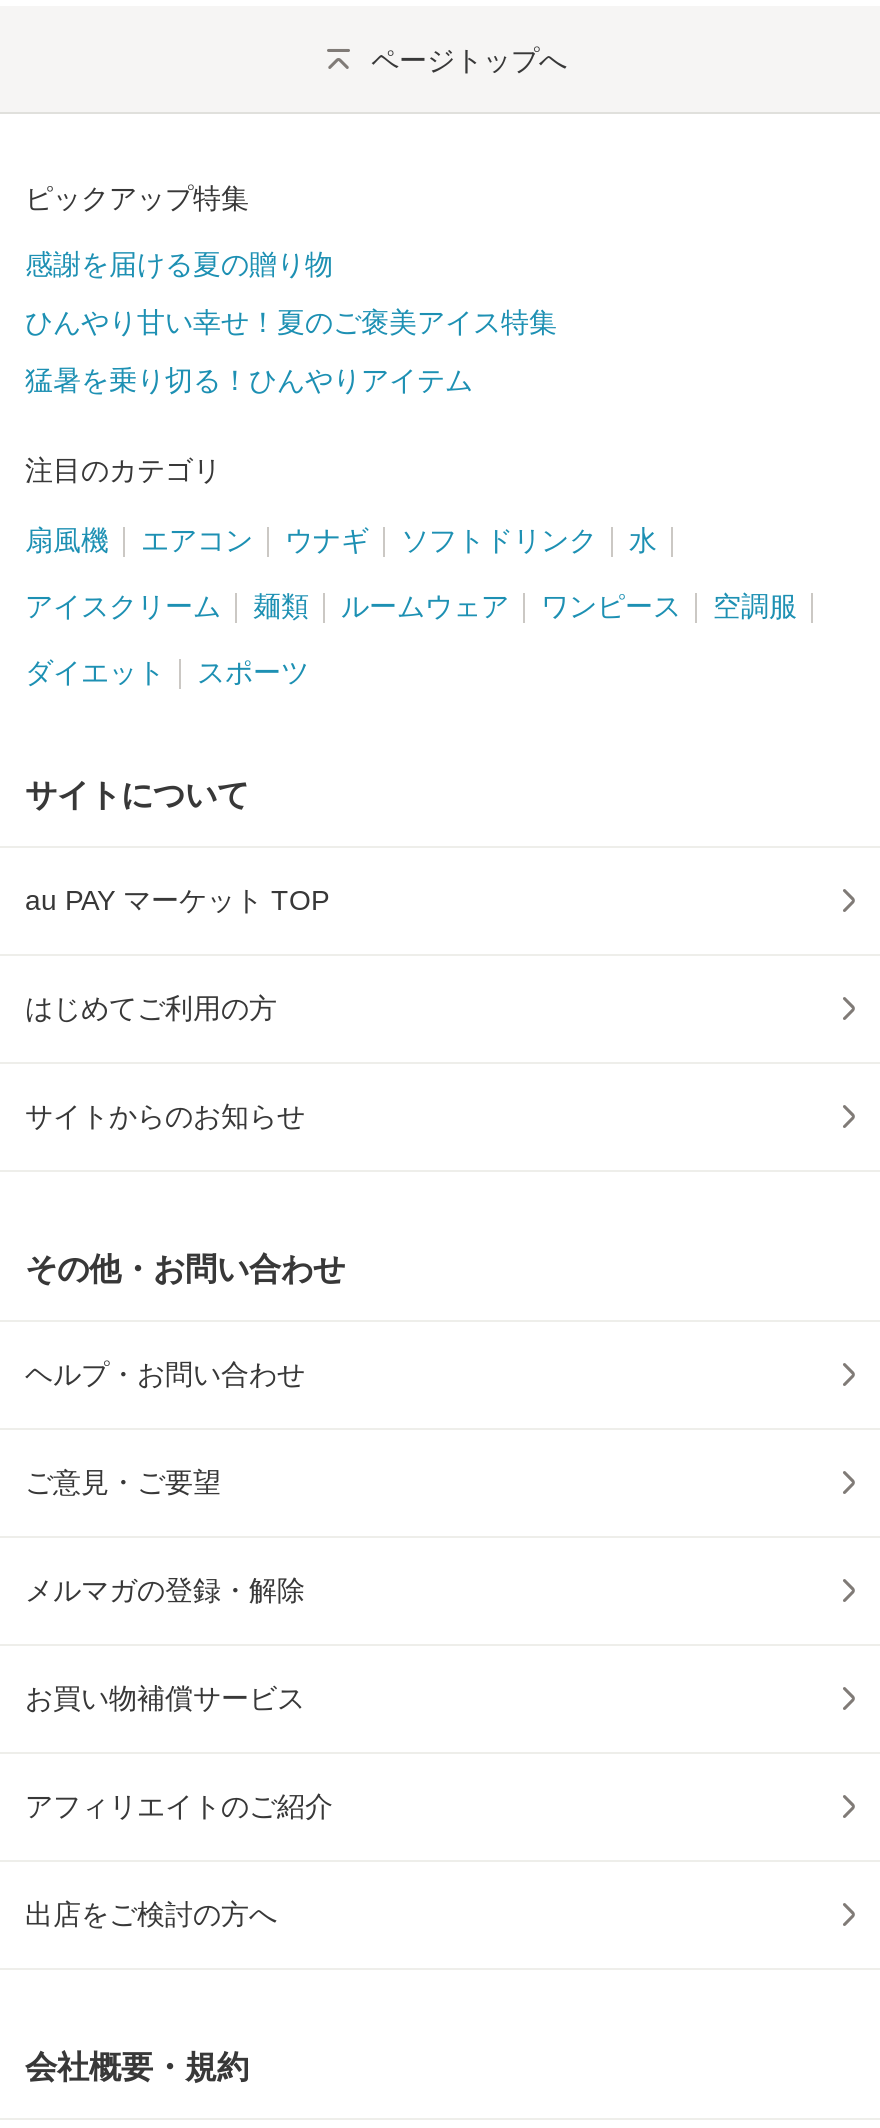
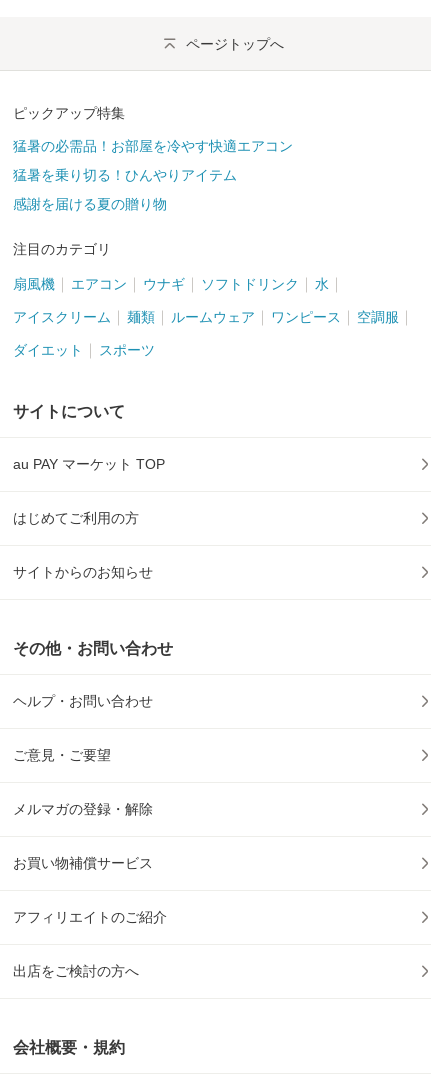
moved [25,249,333,281] -> [13,196,167,212]: 感謝を届ける夏の贈り物
[25,307,557,339] ひんやり甘い幸せ！夏のご褒美アイス特集 -> [13,138,293,154] 猛暑の必需品！お部屋を冷やす快適エアコン
moved [25,365,473,397] -> [13,167,237,183]: 猛暑を乗り切る！ひんやりアイテム

